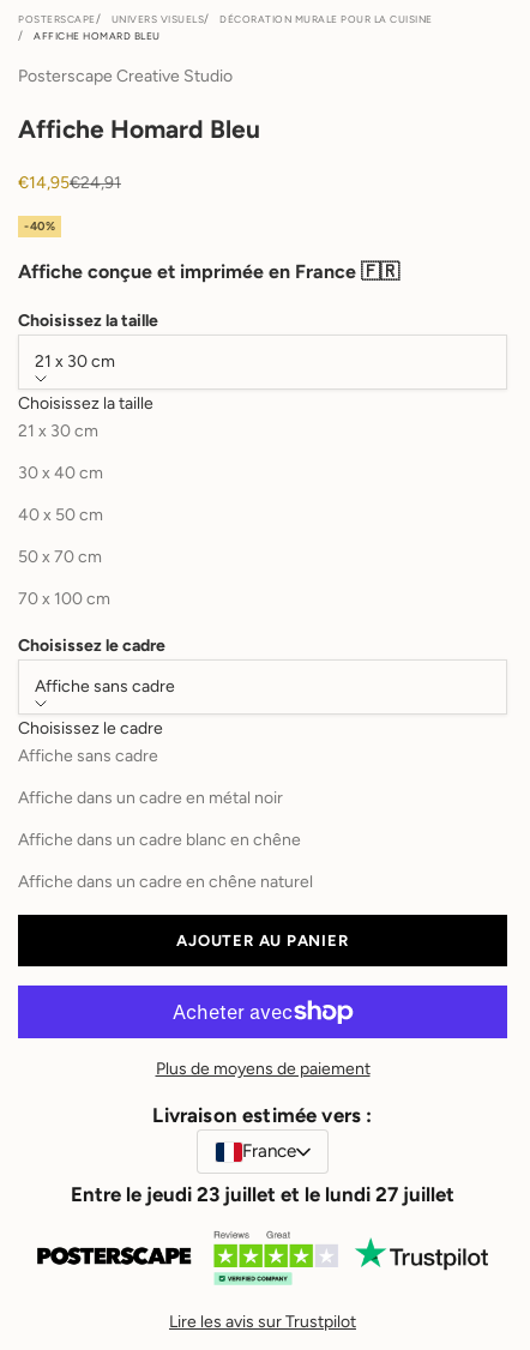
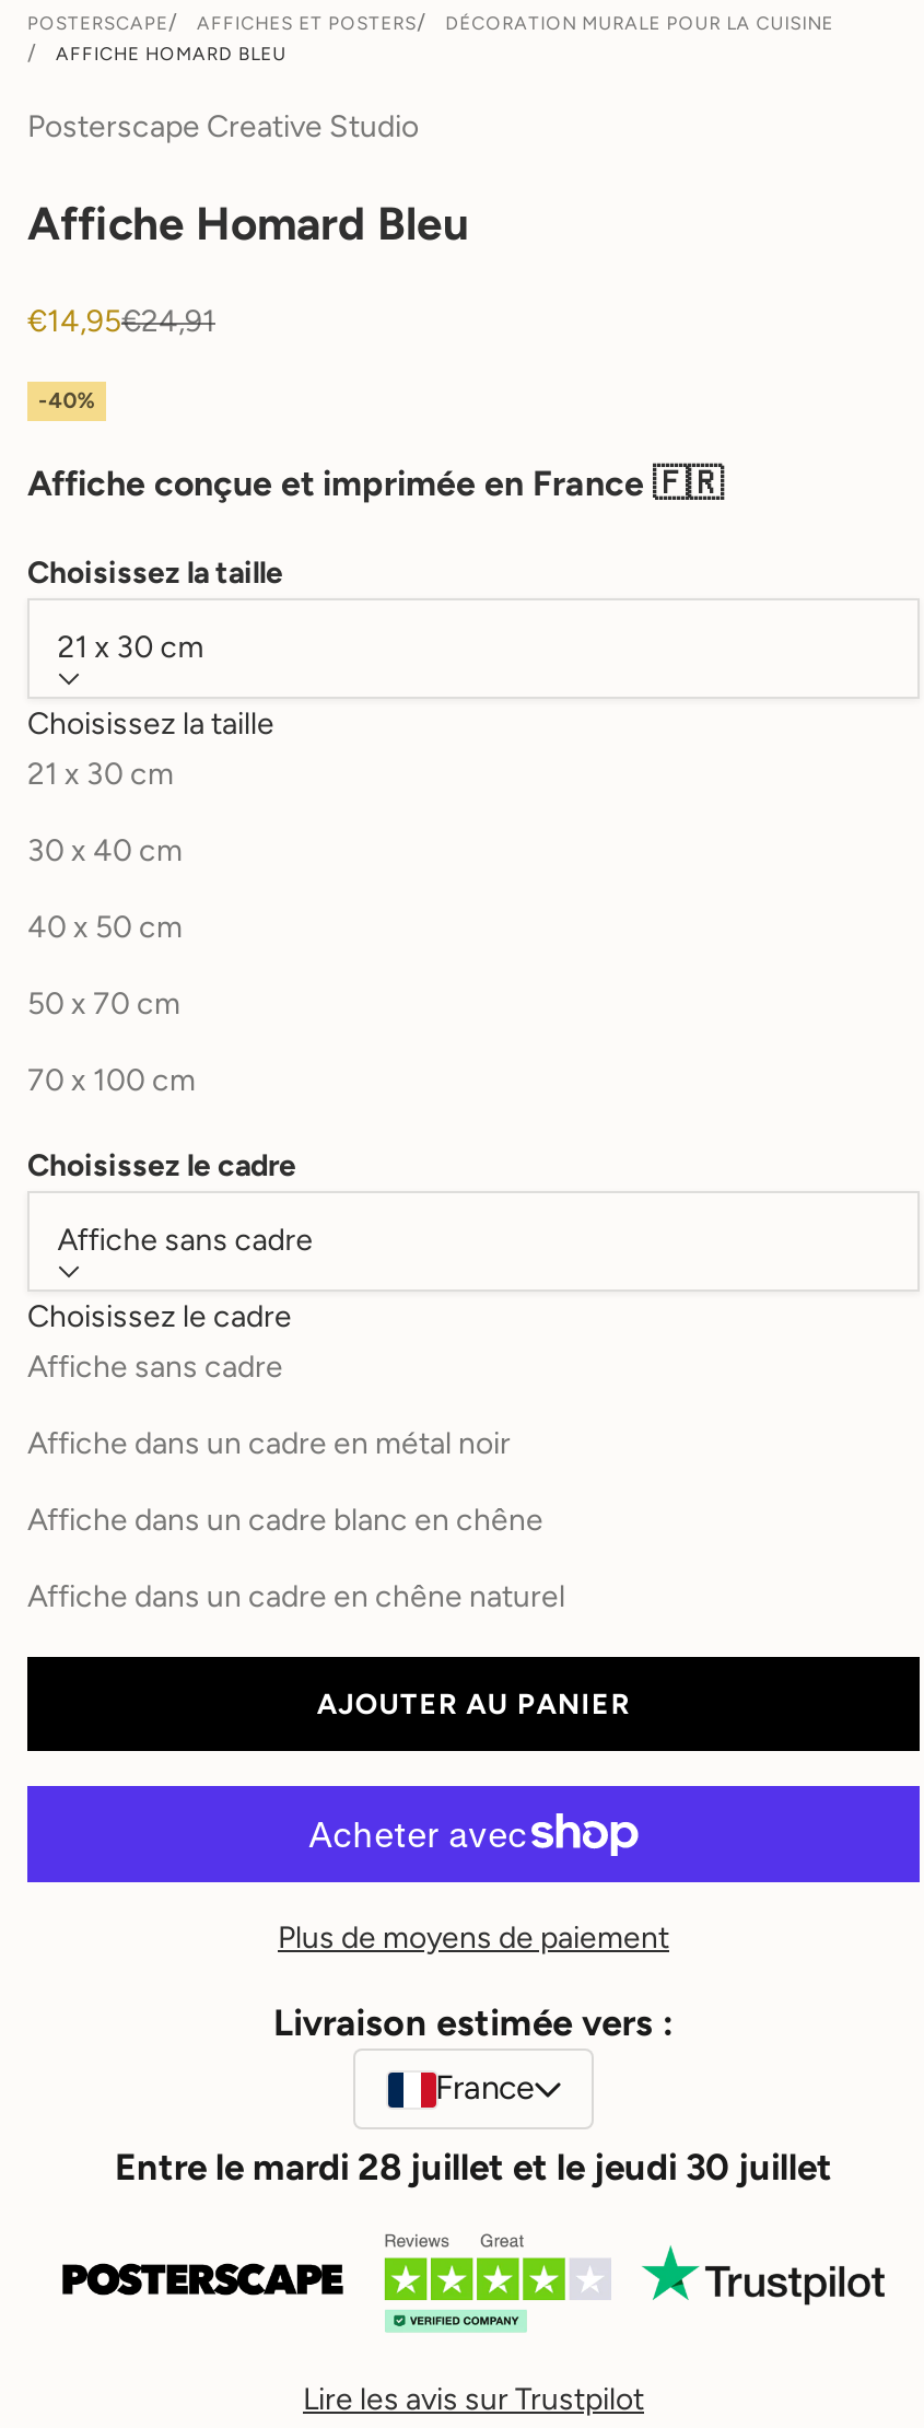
[111,13,204,25] UNIVERS VISUELS -> [197,12,417,34] AFFICHES ET POSTERS
[71,1182,454,1206] Entre le jeudi 23 juillet et le lundi 27 juillet -> [115,2145,832,2189] Entre le mardi 28 juillet et le jeudi 30 juillet

